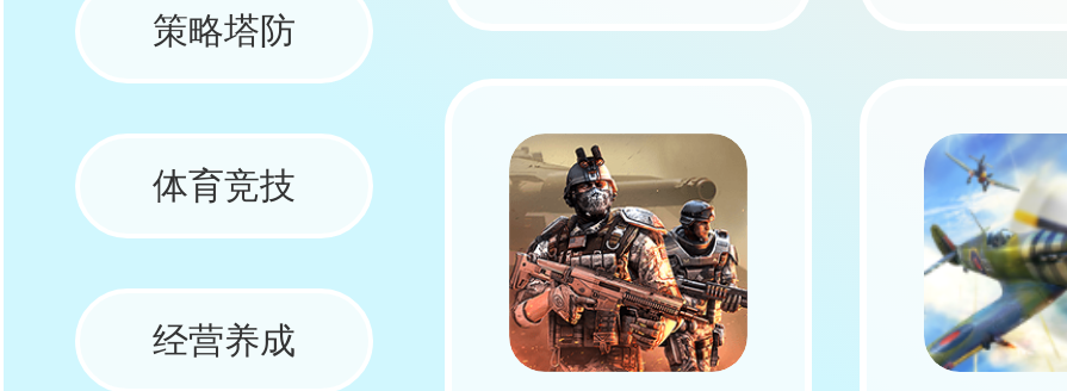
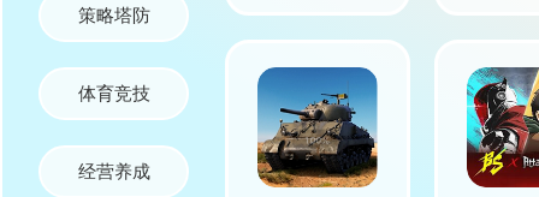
[507,131,750,374] [image] -> [256,66,378,189] [image]
[924,131,1060,374] [image] -> [466,66,535,189] [image]

